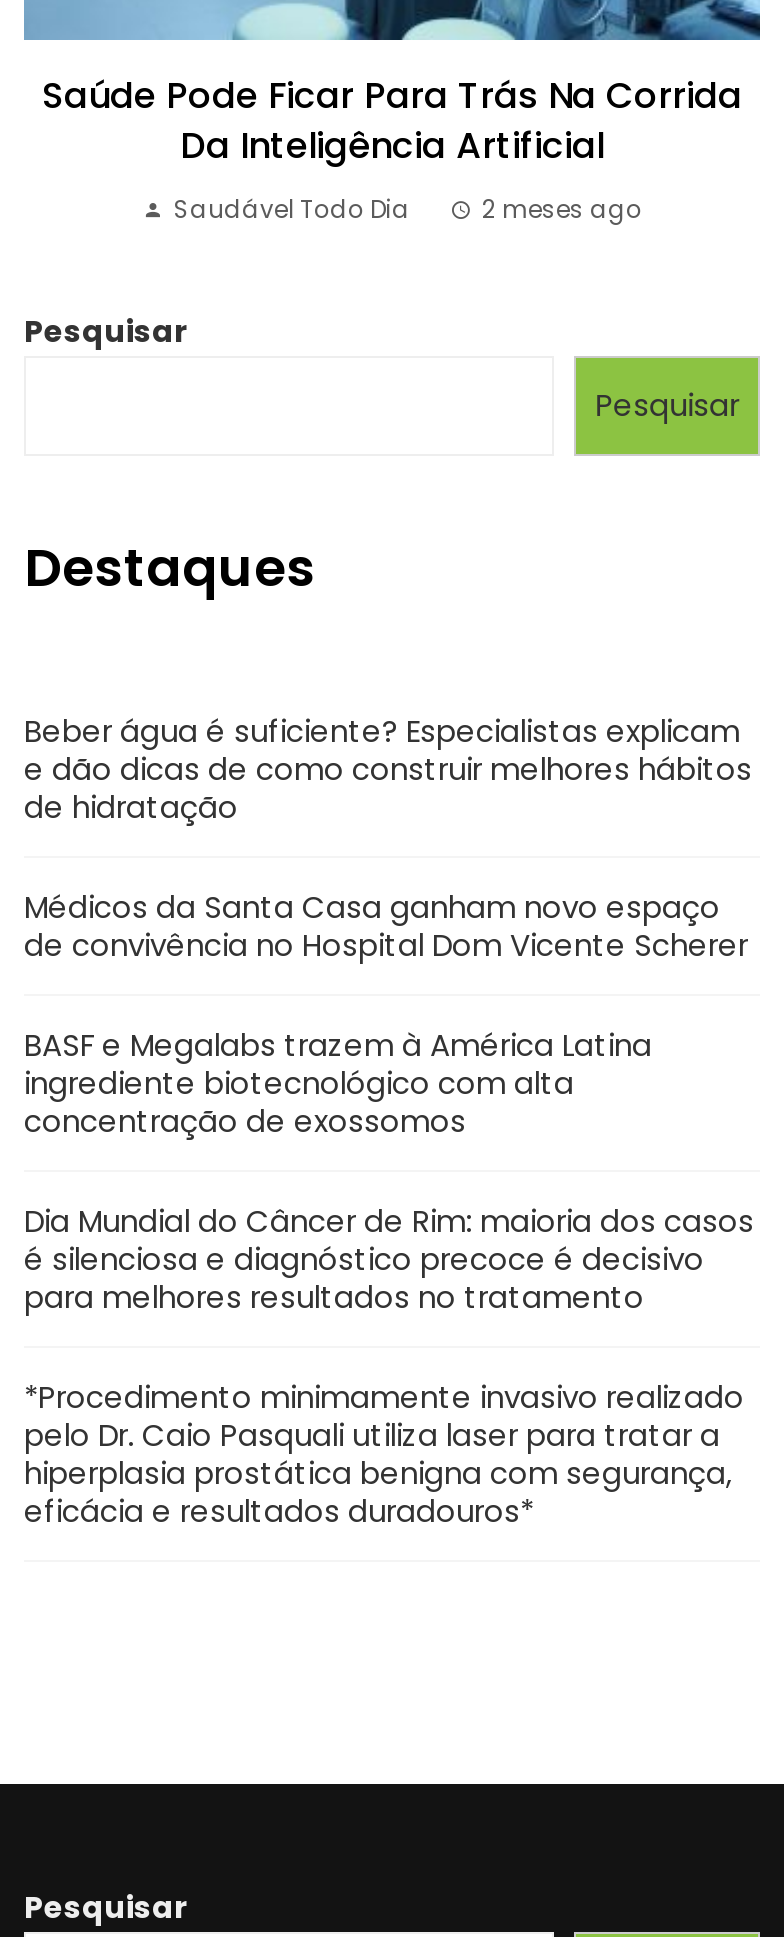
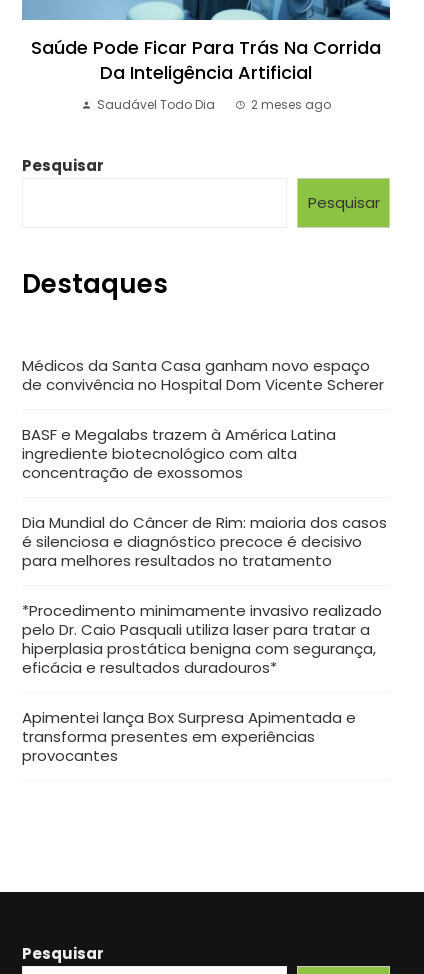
[24,710,752,828] Beber água é suficiente? Especialistas explicam | e dão dicas de como construir melhores hábitos | de hidratação -> none
moved [24,886,754,1532] -> [22,355,387,678]: Médicos da Santa Casa ganham novo espaço | de convivência no Hospital Dom Vicente Scherer | BASF e Megalabs trazem à América Latina | ... | hiperplasia prostática benigna com segurança, | eficácia e resultados duradouros*
none -> [22,707,356,766] Apimentei lança Box Surpresa Apimentada e | transforma presentes em experiências | provocantes

